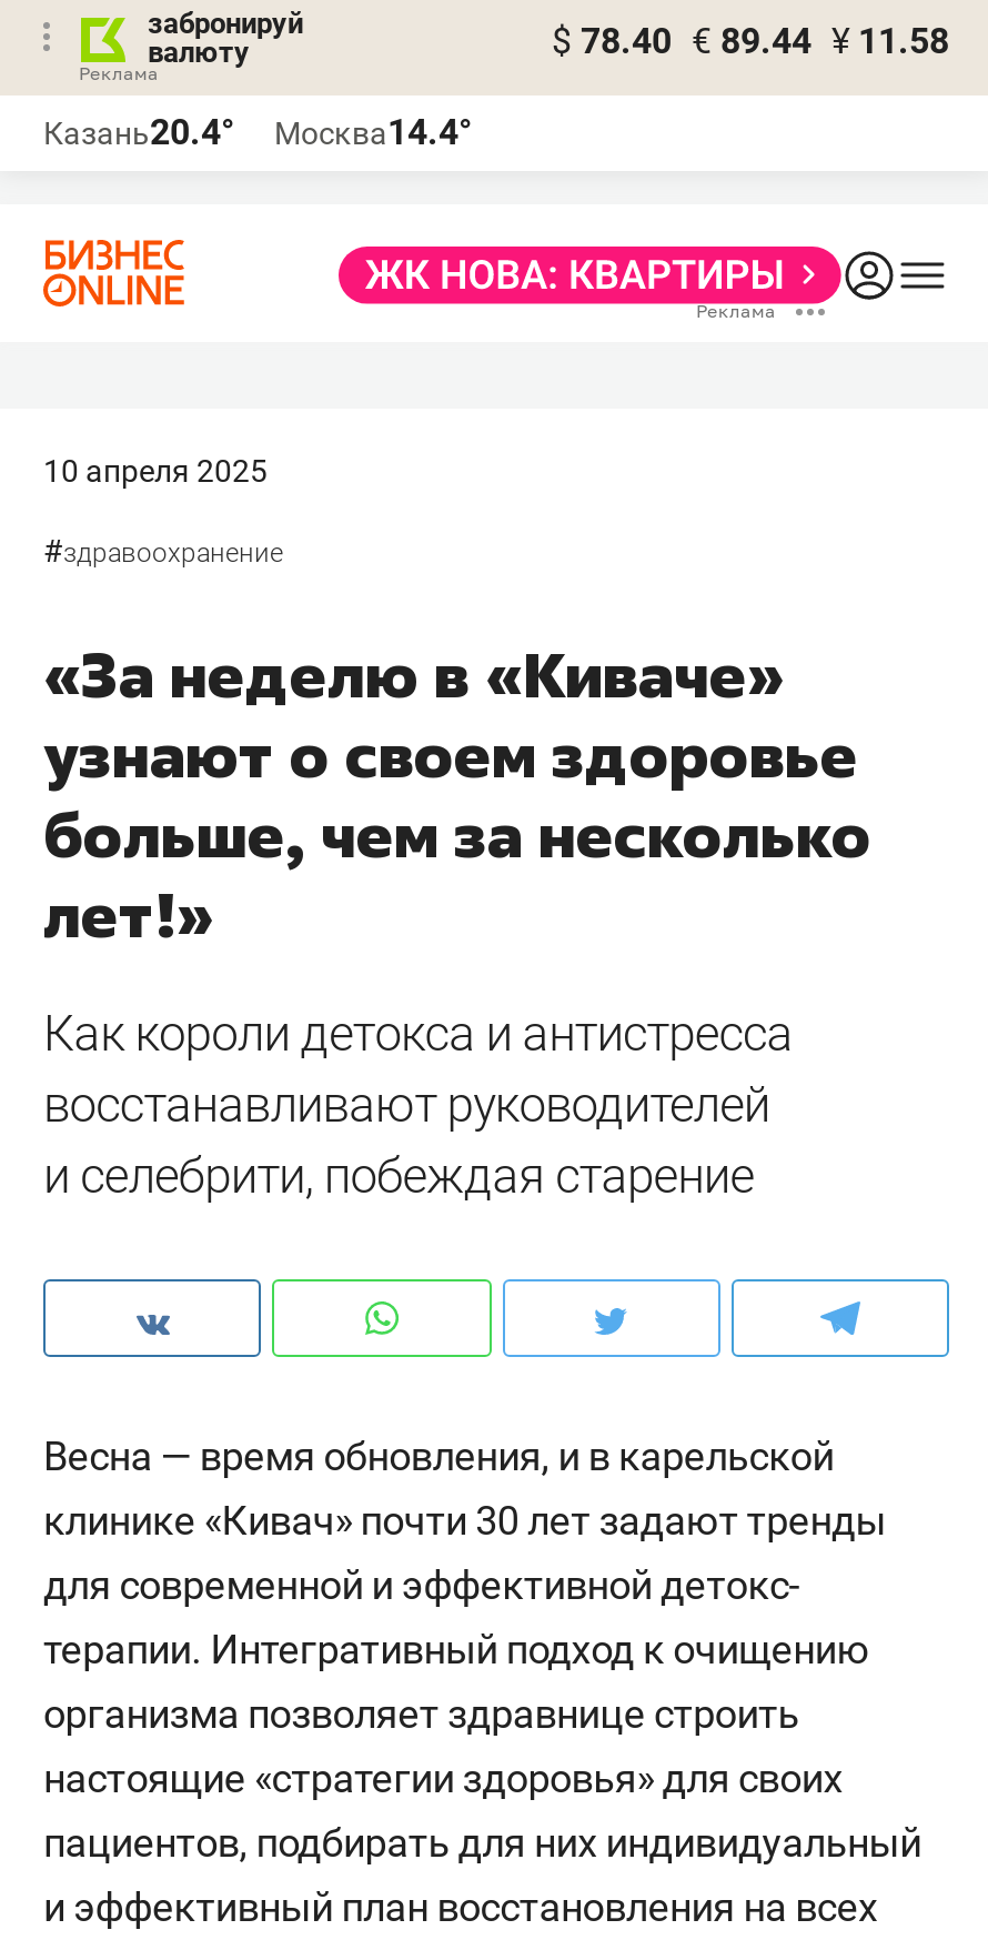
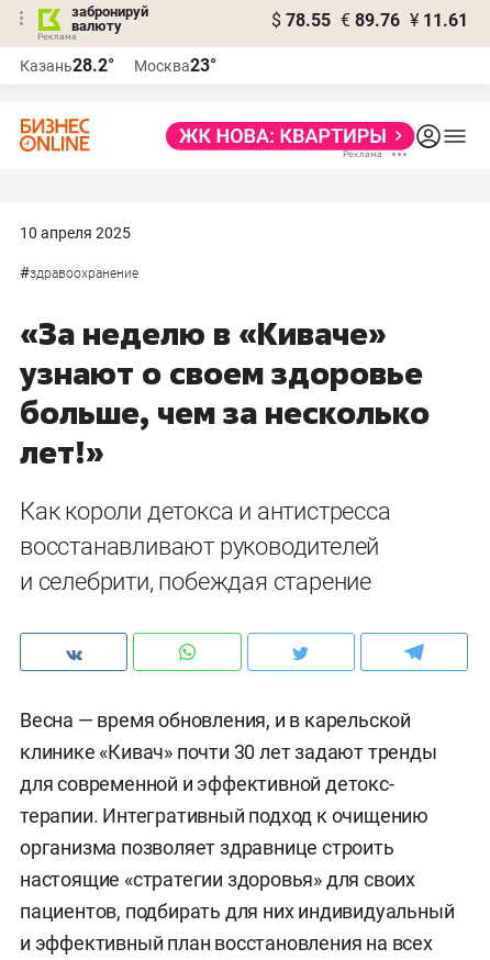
[552,20,949,62] $ 78.40 € 89.44 ¥ 11.58 -> [271,10,468,31] $ 78.55 € 89.76 ¥ 11.61
[43,111,234,153] Казань20.4° -> [20,55,114,76] Казань28.2°
[274,111,472,153] Москва14.4° -> [134,55,216,76] Москва23°

